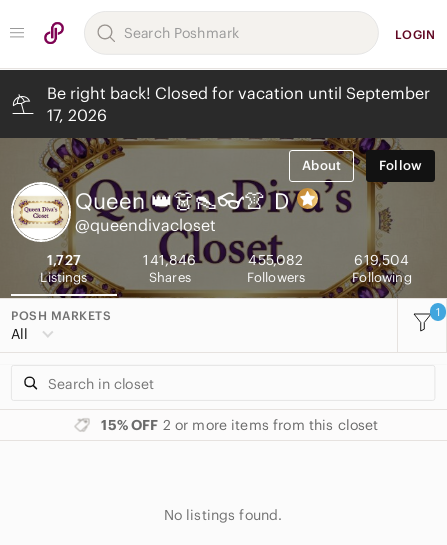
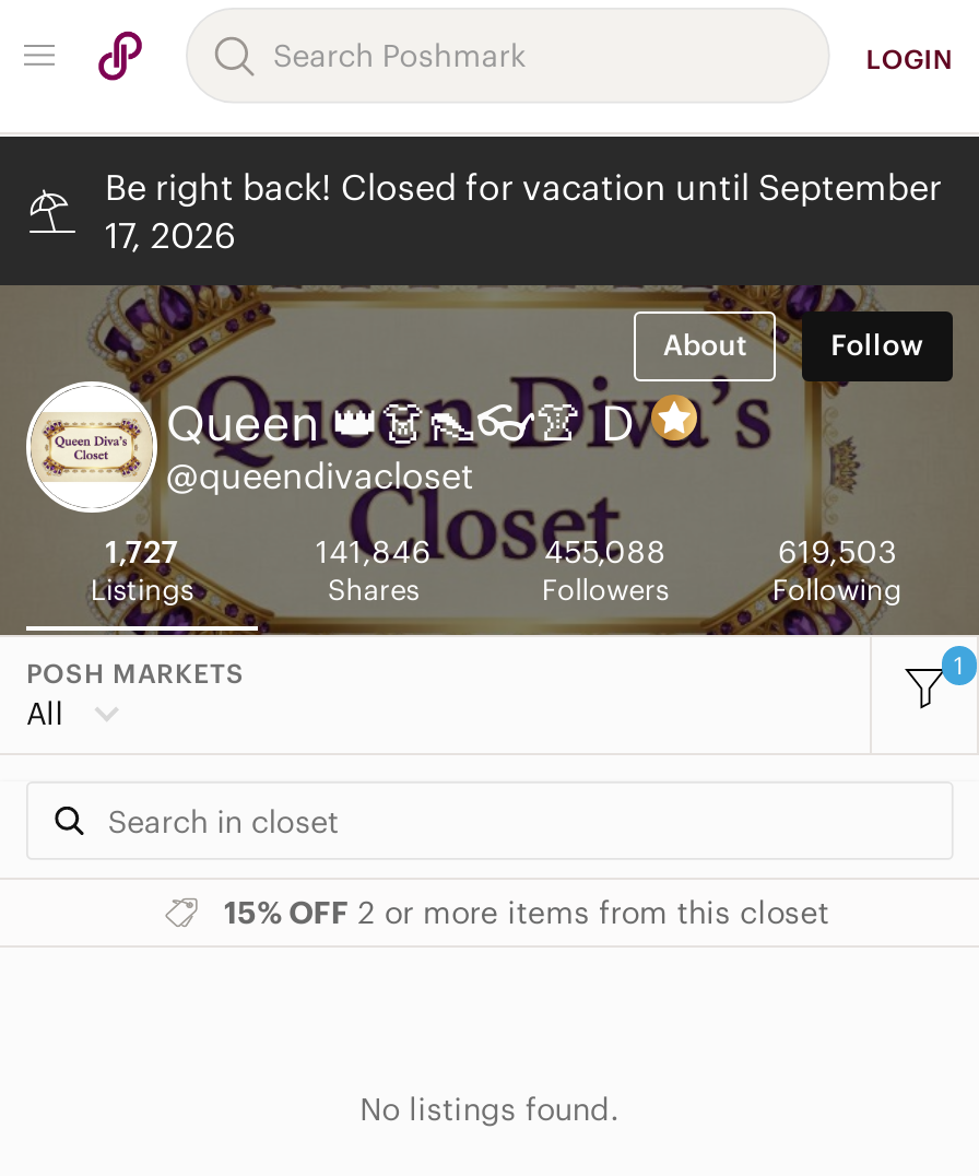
[248,251,303,269] 455,082 -> [544,532,667,572] 455,088
[354,251,409,269] 619,504 -> [778,532,896,572] 619,503

